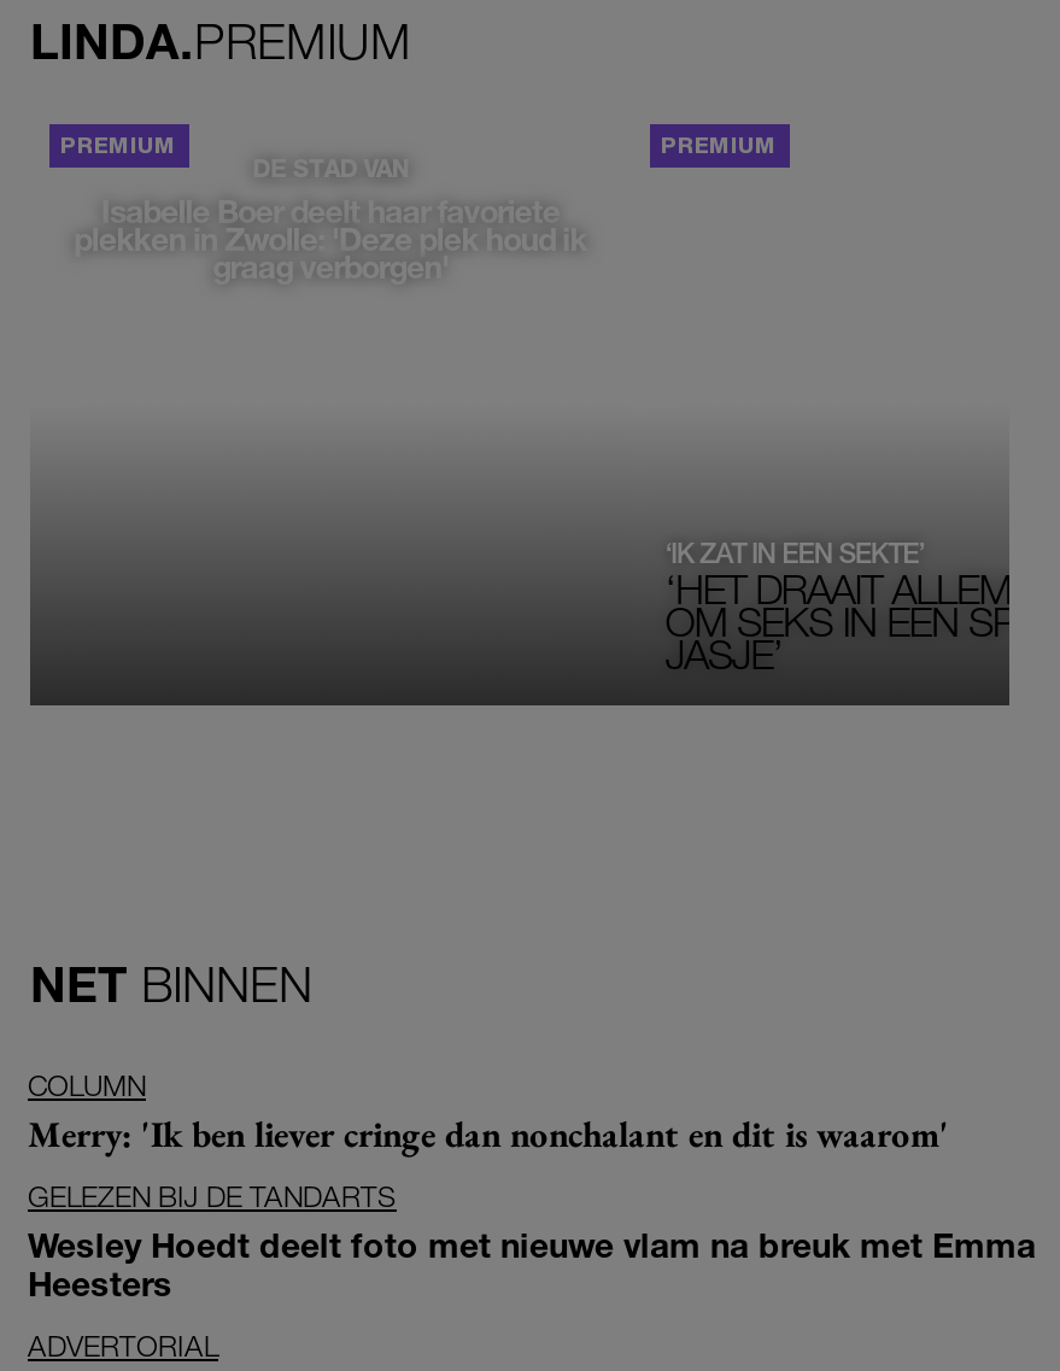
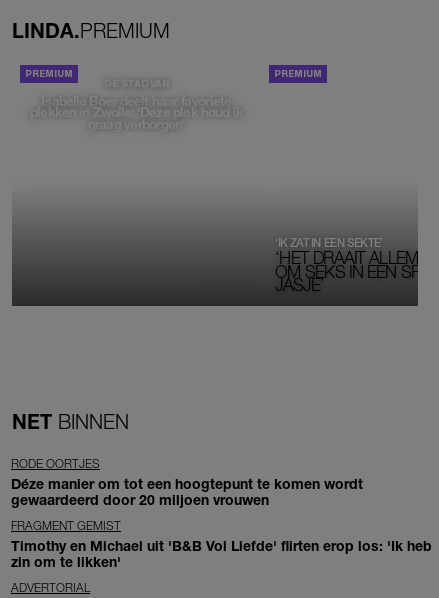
[28,1068,949,1157] COLUMN | Merry: 'Ik ben liever cringe dan nonchalant en dit is waarom' -> [11,456,363,508] RODE OORTJES | Déze manier om tot een hoogtepunt te komen wordt | gewaardeerd door 20 miljoen vrouwen
[28,1179,1036,1304] GELEZEN BIJ DE TANDARTS | Wesley Hoedt deelt foto met nieuwe vlam na breuk met Emma | Heesters -> [11,518,432,570] FRAGMENT GEMIST | Timothy en Michael uit 'B&B Vol Liefde' flirten erop los: 'Ik heb | zin om te likken'

